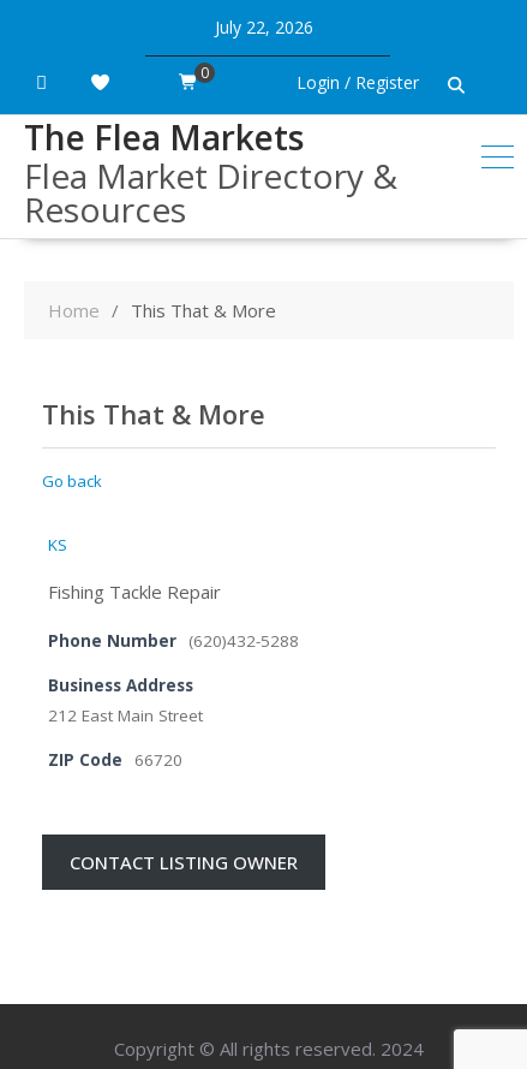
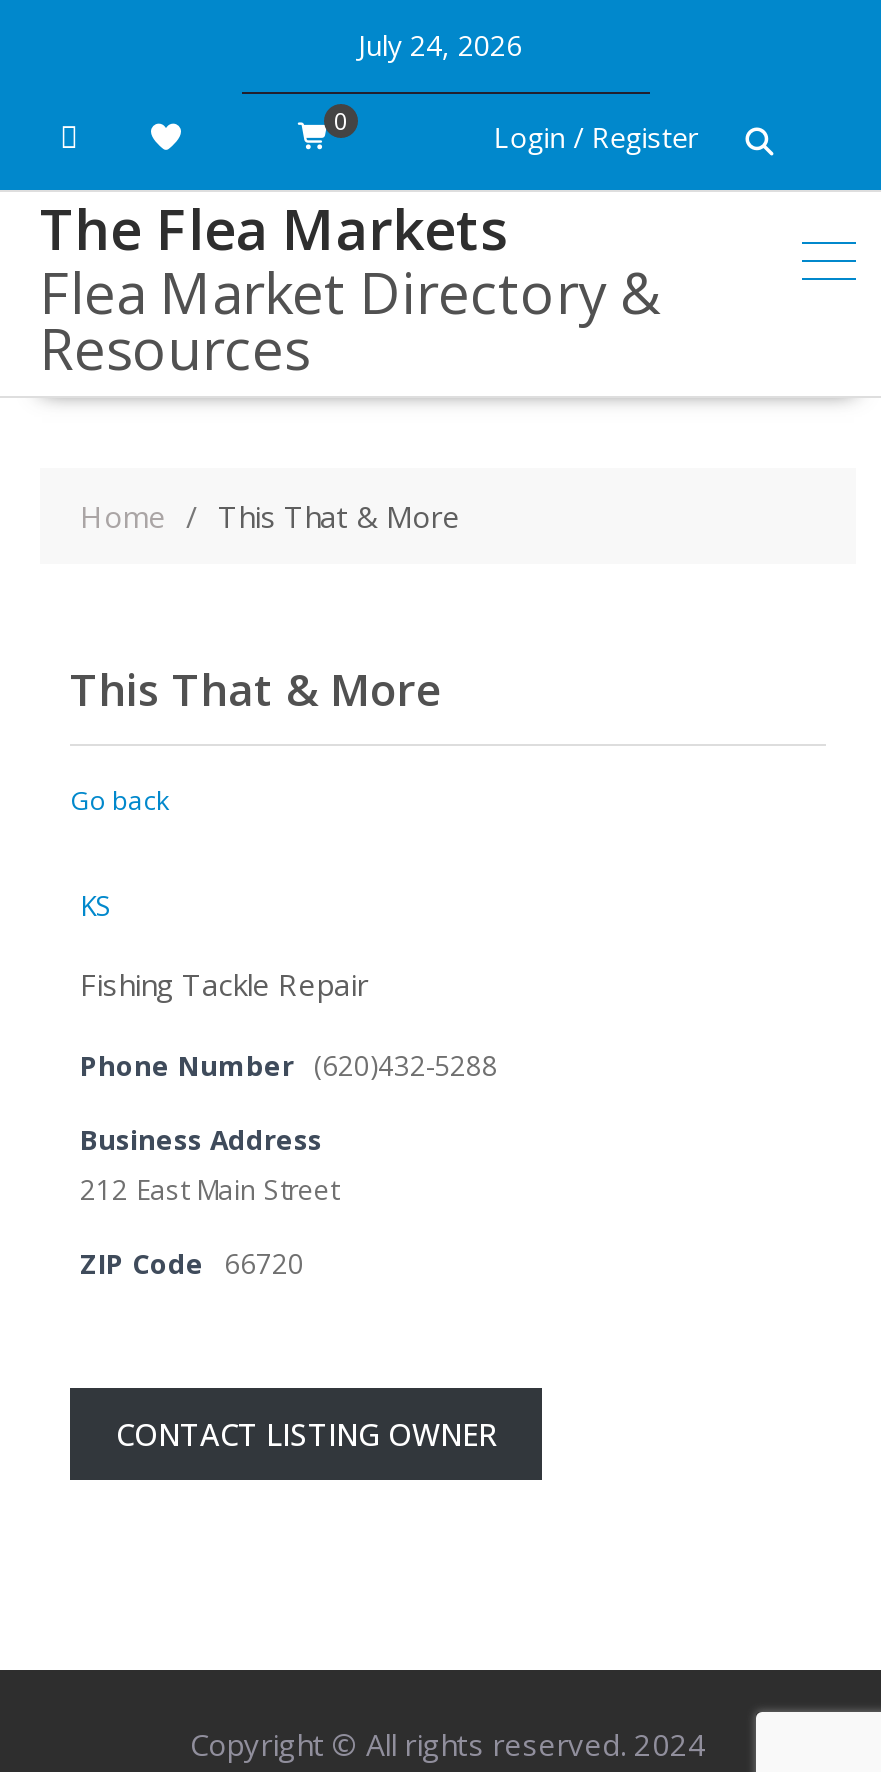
[215,16,313,38] July 22, 2026 -> [358,26,522,64] July 24, 2026

